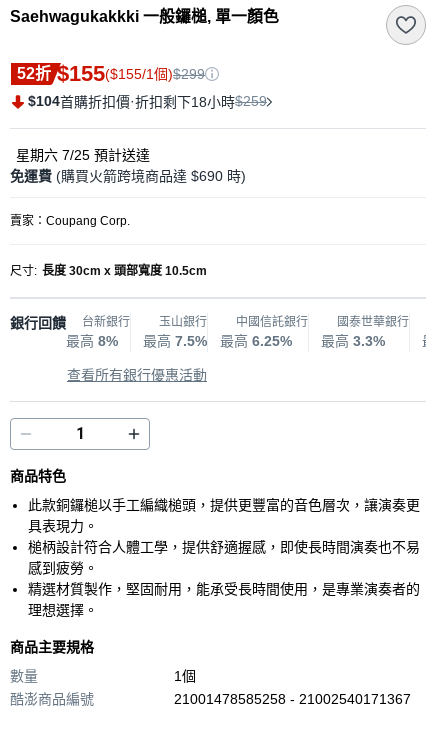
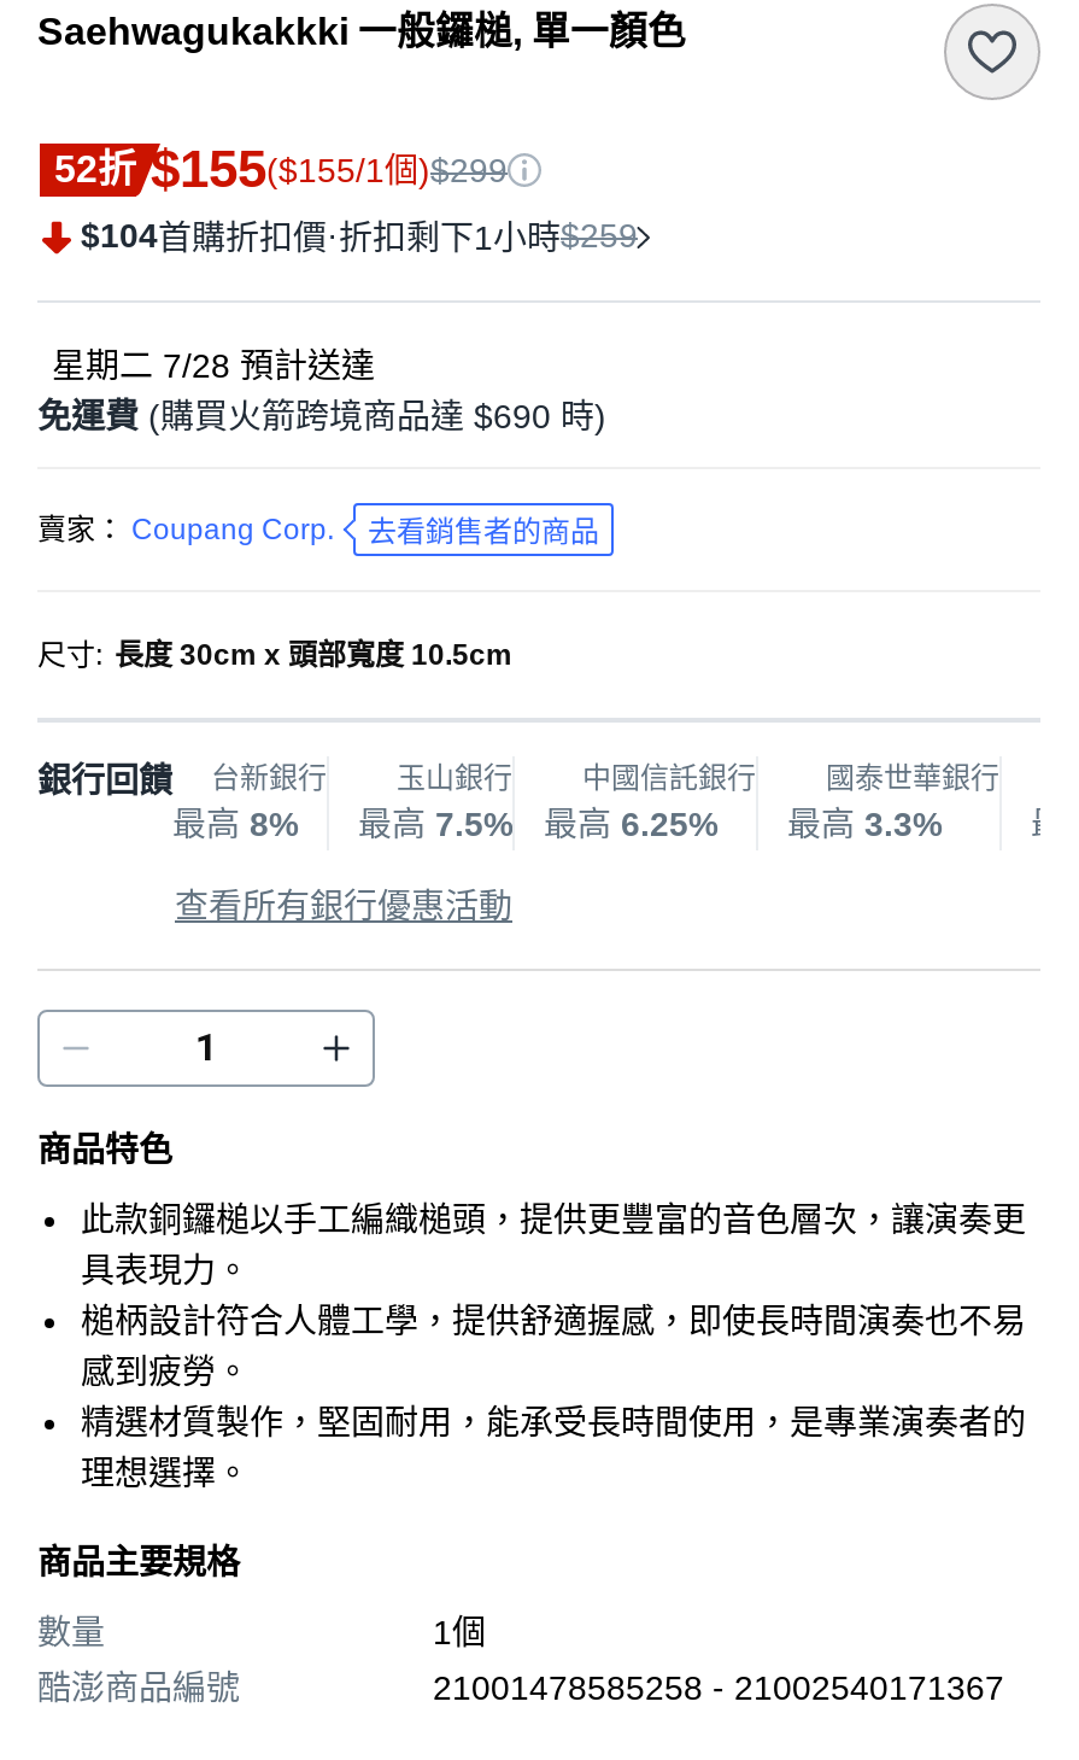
[28,93,267,110] $104首購折扣價·折扣剩下18小時$259 -> [81,216,638,257] $104首購折扣價·折扣剩下1小時$259
[16,147,150,163] 星期六 7/25預計送達 -> [52,346,375,385] 星期二 7/28預計送達
[10,214,130,228] 賣家：Coupang Corp. -> [37,513,599,549] 賣家： Coupang Corp. | 去看銷售者的商品

